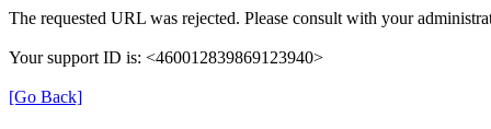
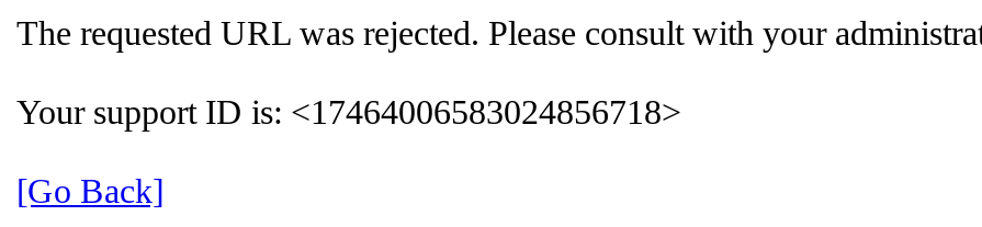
[9,48,323,67] Your support ID is: <460012839869123940> -> [16,93,681,130] Your support ID is: <17464006583024856718>

